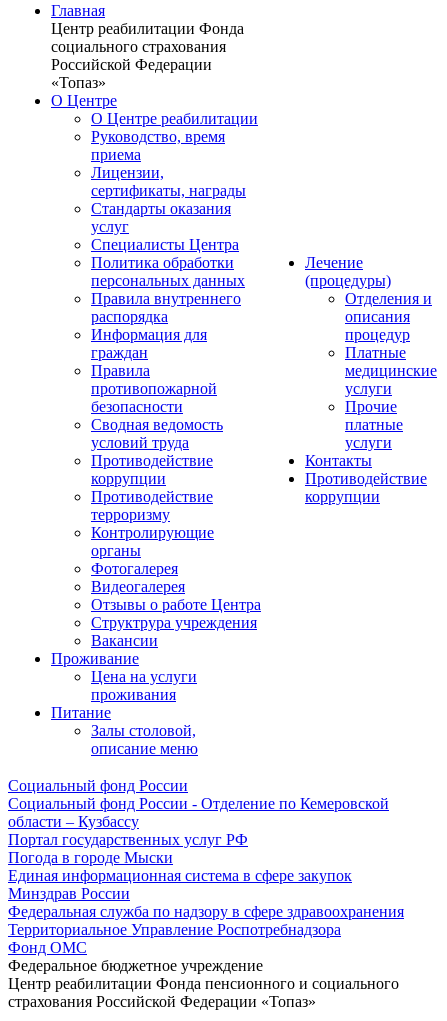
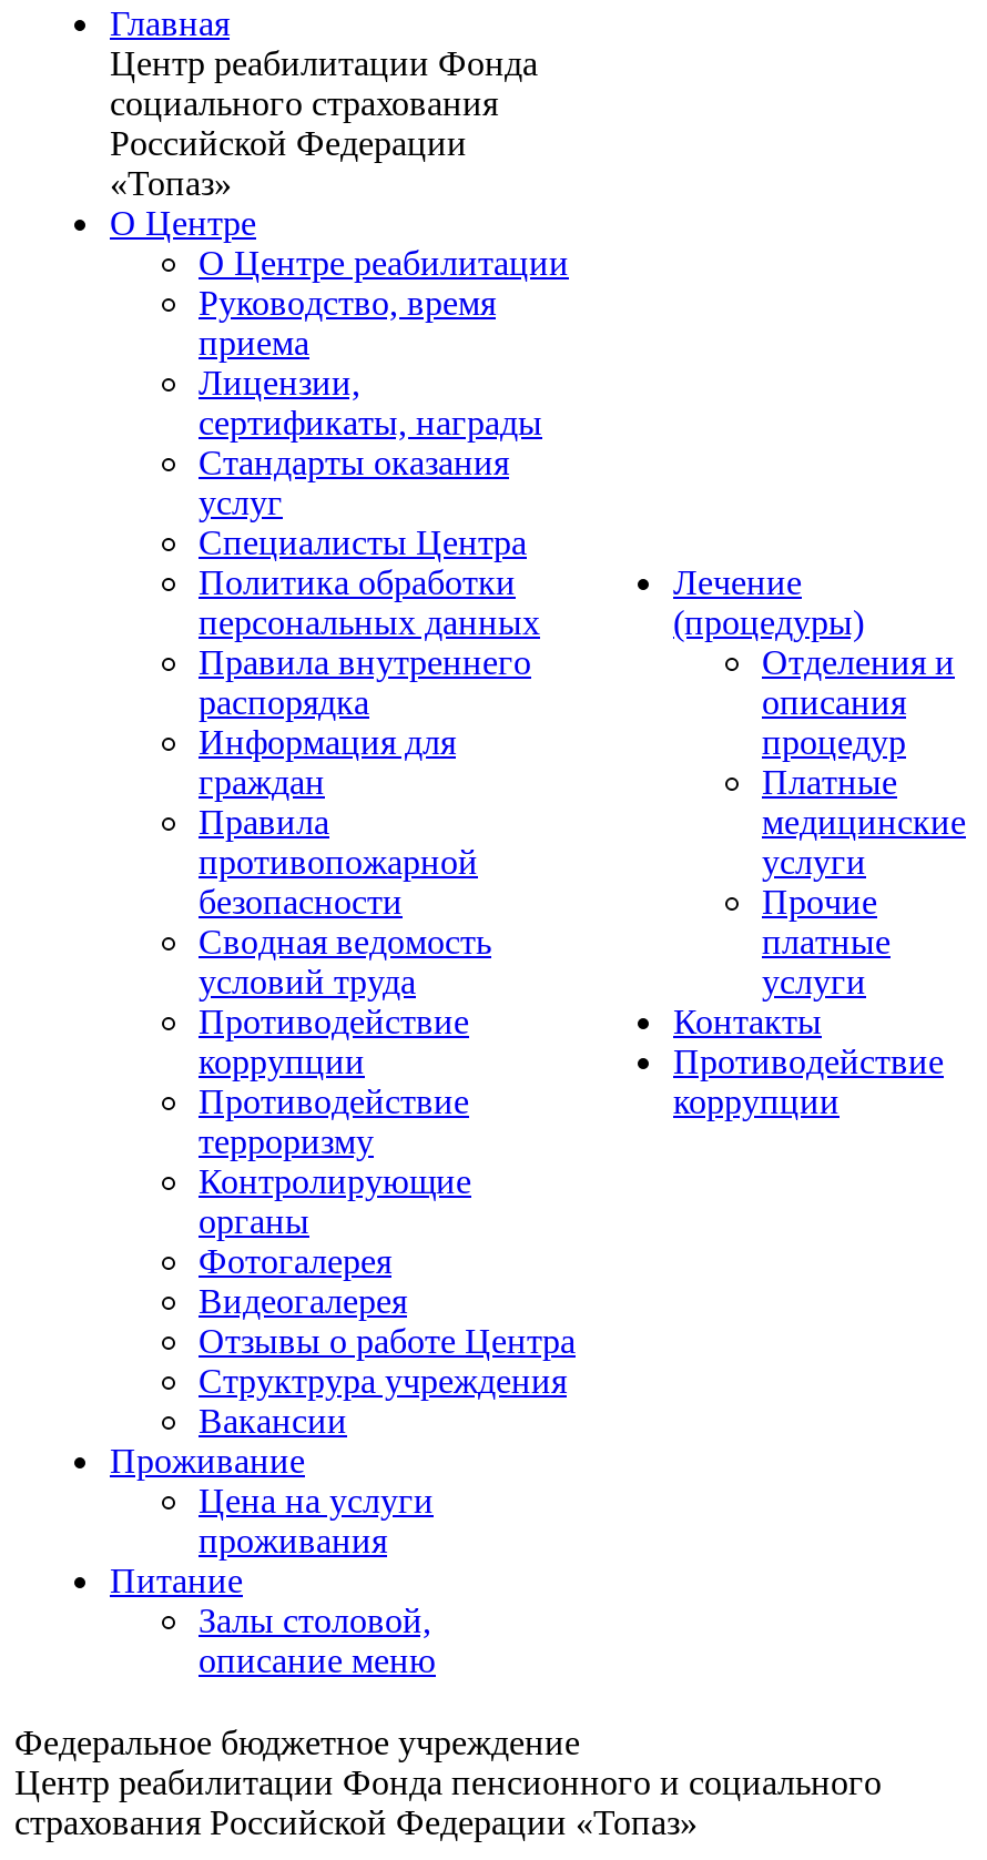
[8,777,404,956] Социальный фонд России | Социальный фонд России - Отделение по Кемеровской | области – Кузбассу | Портал государственных услуг РФ | Погода в городе Мыски | Единая информационная система в сфере закупок | Минздрав России | Федеральная служба по надзору в сфере здравоохранения | Территориальное Управление Роспотребнадзора | Фонд ОМС -> none

